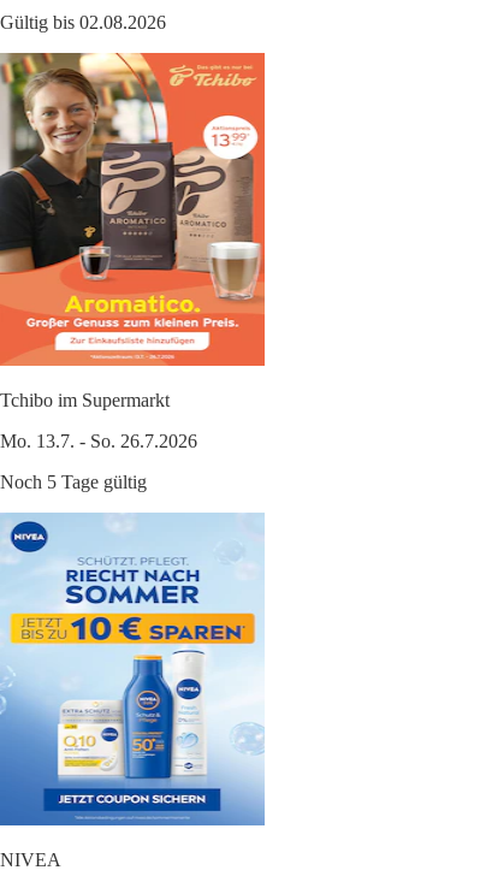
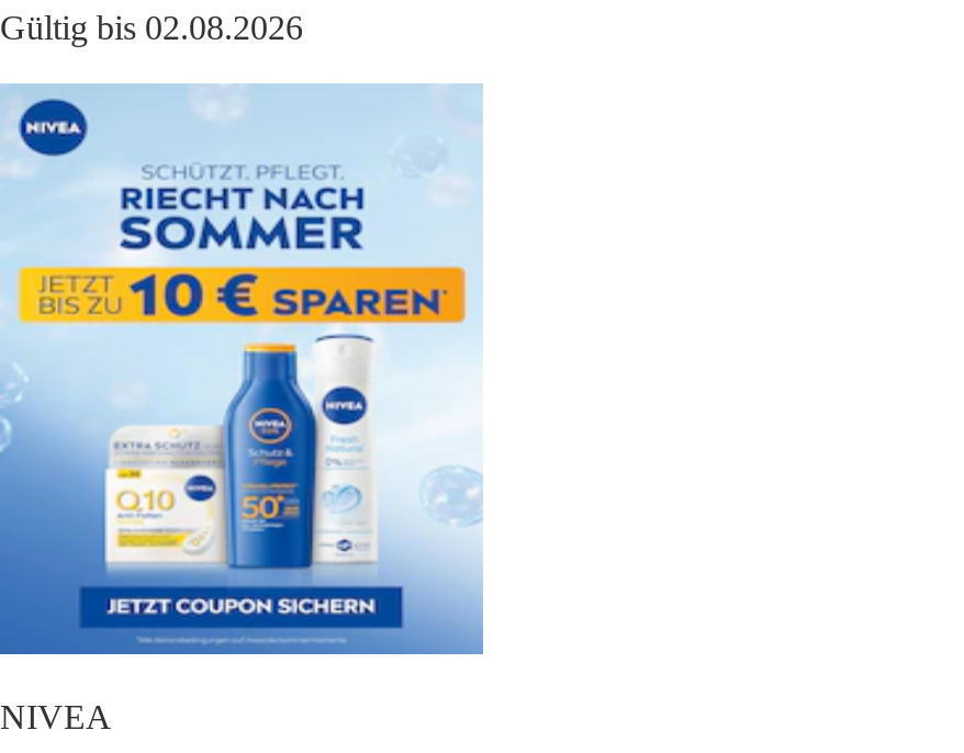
[0,52,266,493] [image] | Tchibo im Supermarkt | Mo. 13.7. - So. 26.7.2026 | Noch 5 Tage gültig -> none

